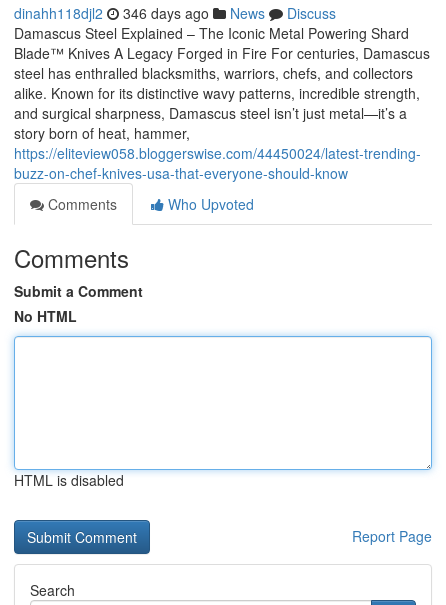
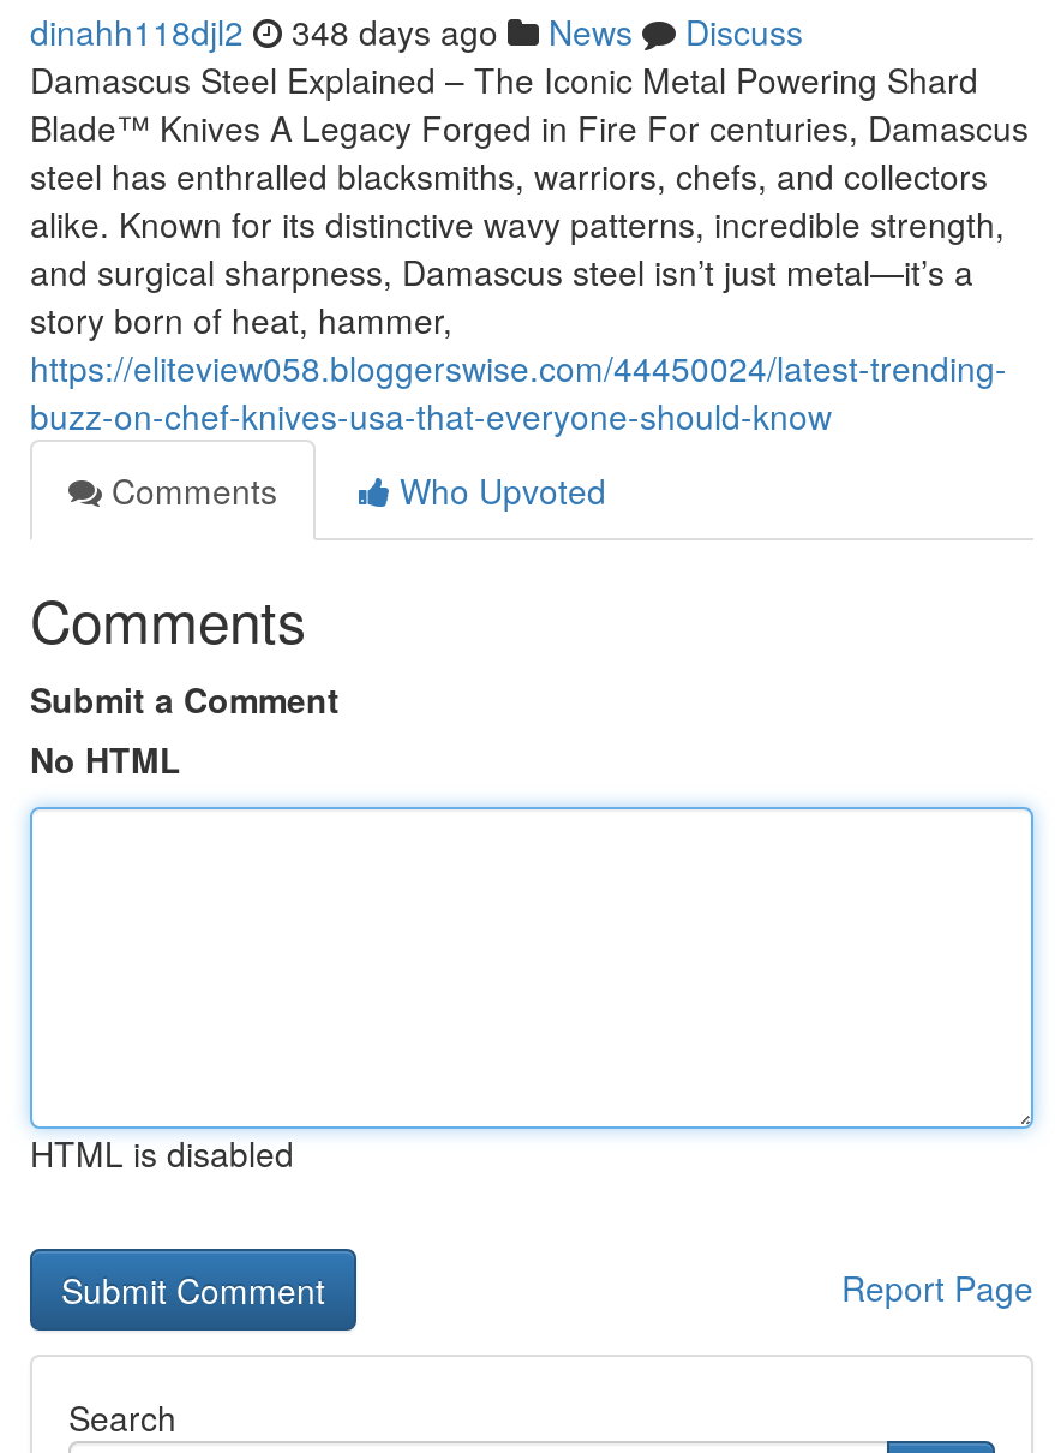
[14,3,336,23] dinahh118djl2 346 days ago News Discuss -> [30,7,803,55] dinahh118djl2 348 days ago News Discuss

